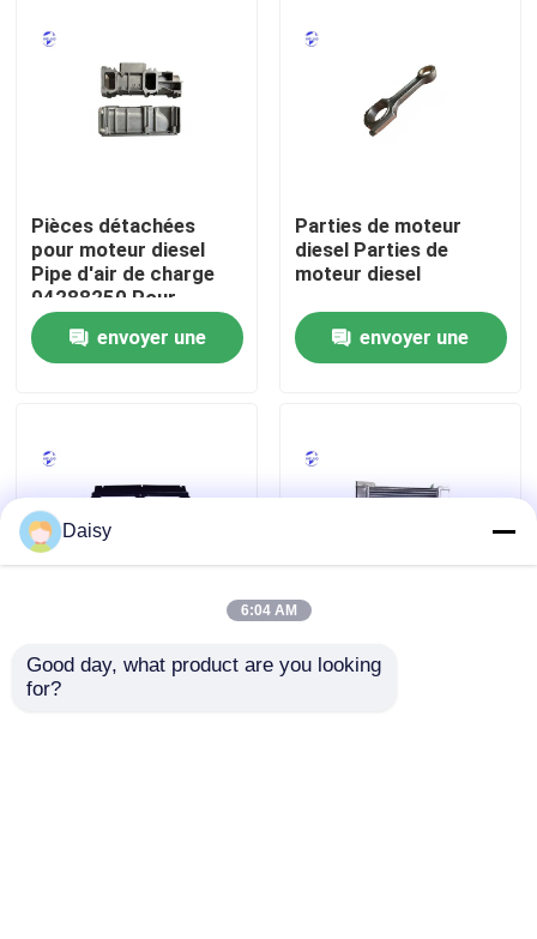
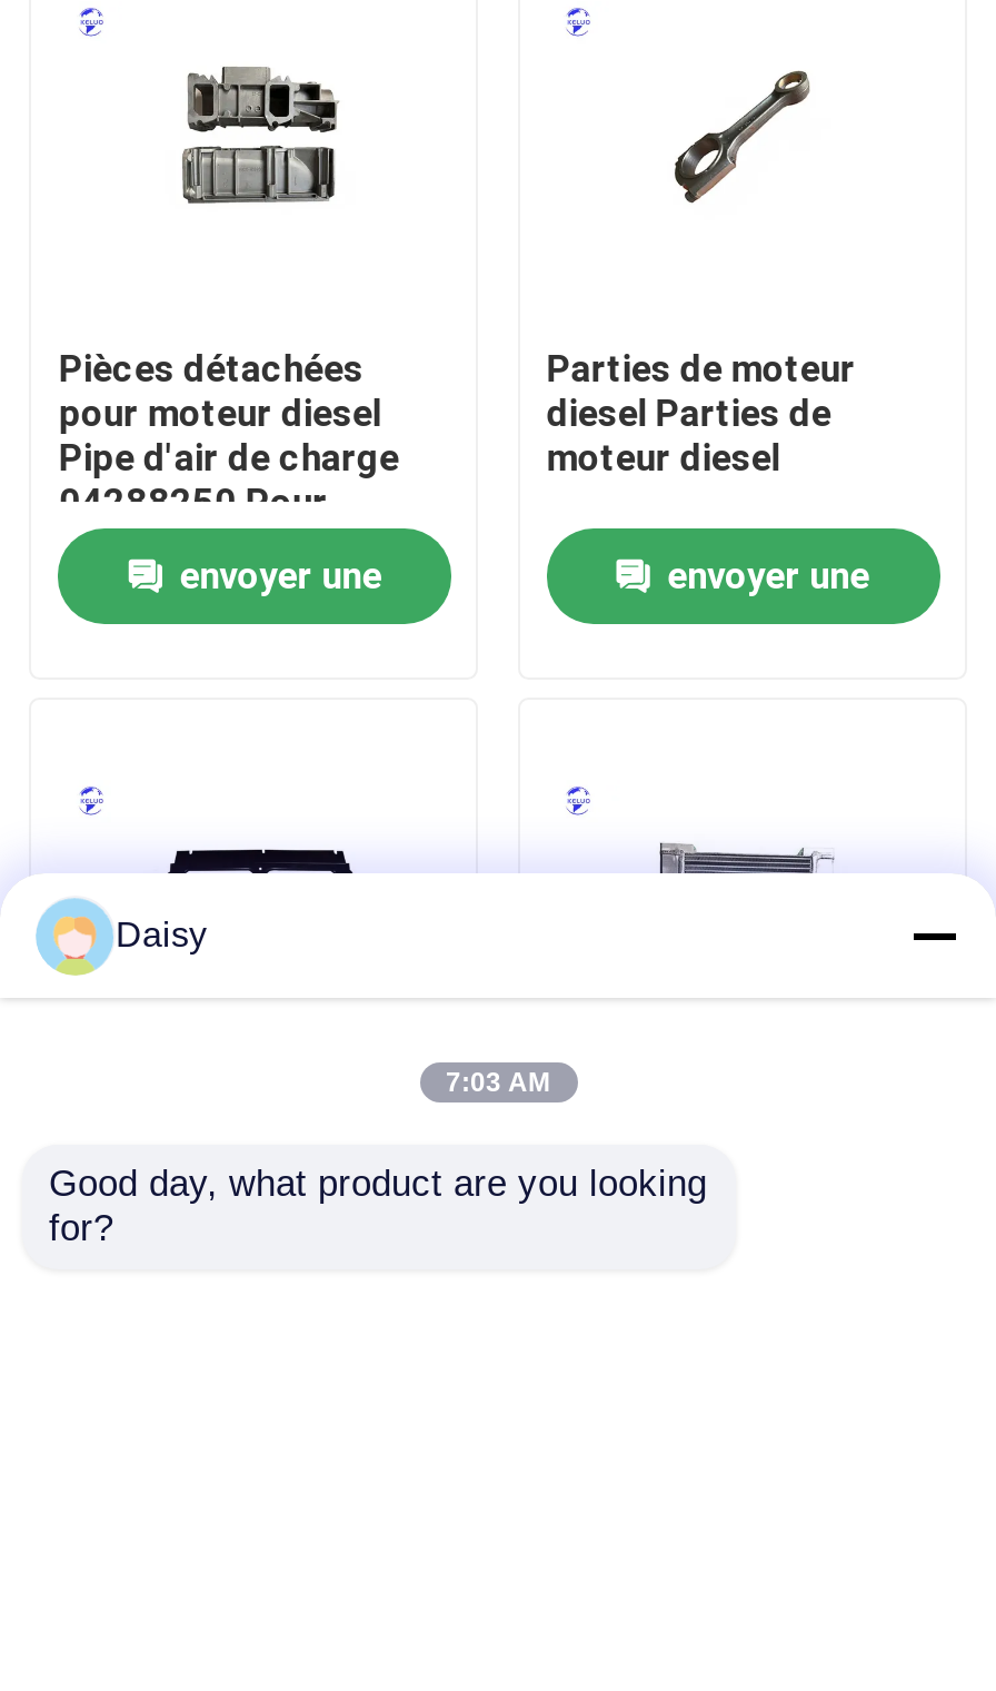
[240,602,297,619] 6:04 AM -> [446,1067,550,1098] 7:03 AM

